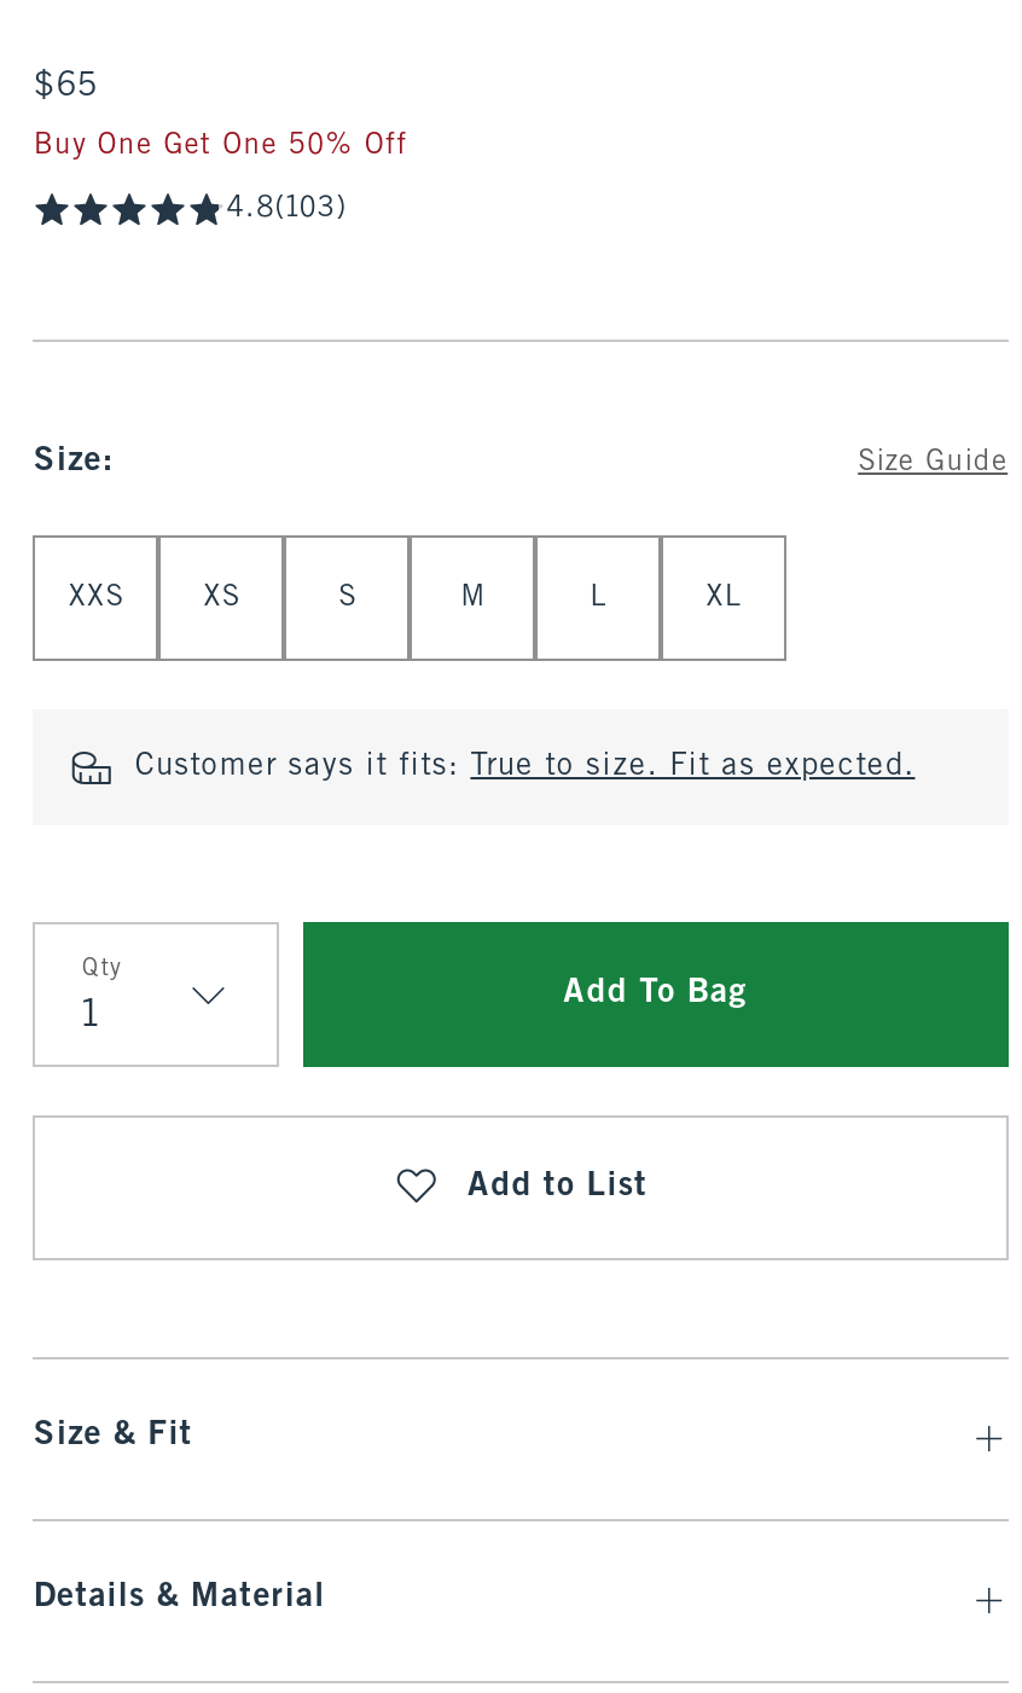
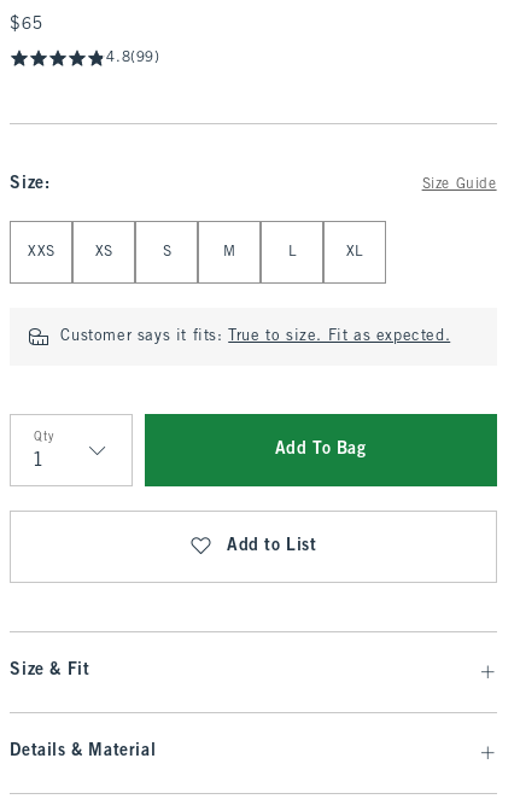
[34,132,408,224] Buy One Get One 50% Off | 4.8(103) -> [107,51,160,65] 4.8(99)

